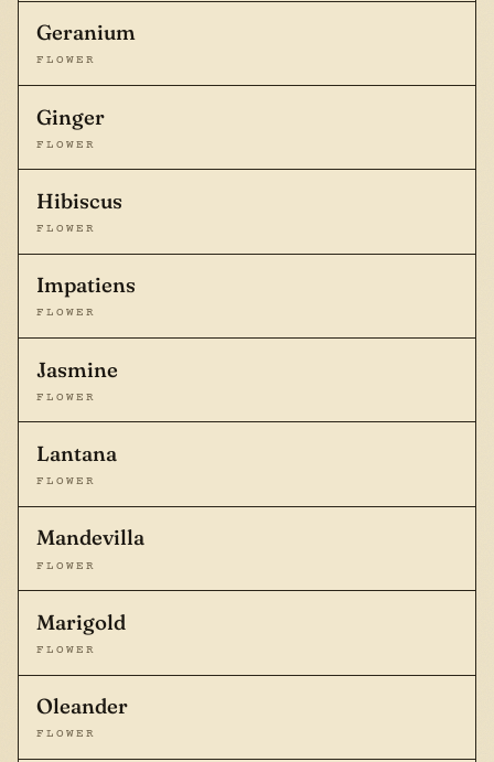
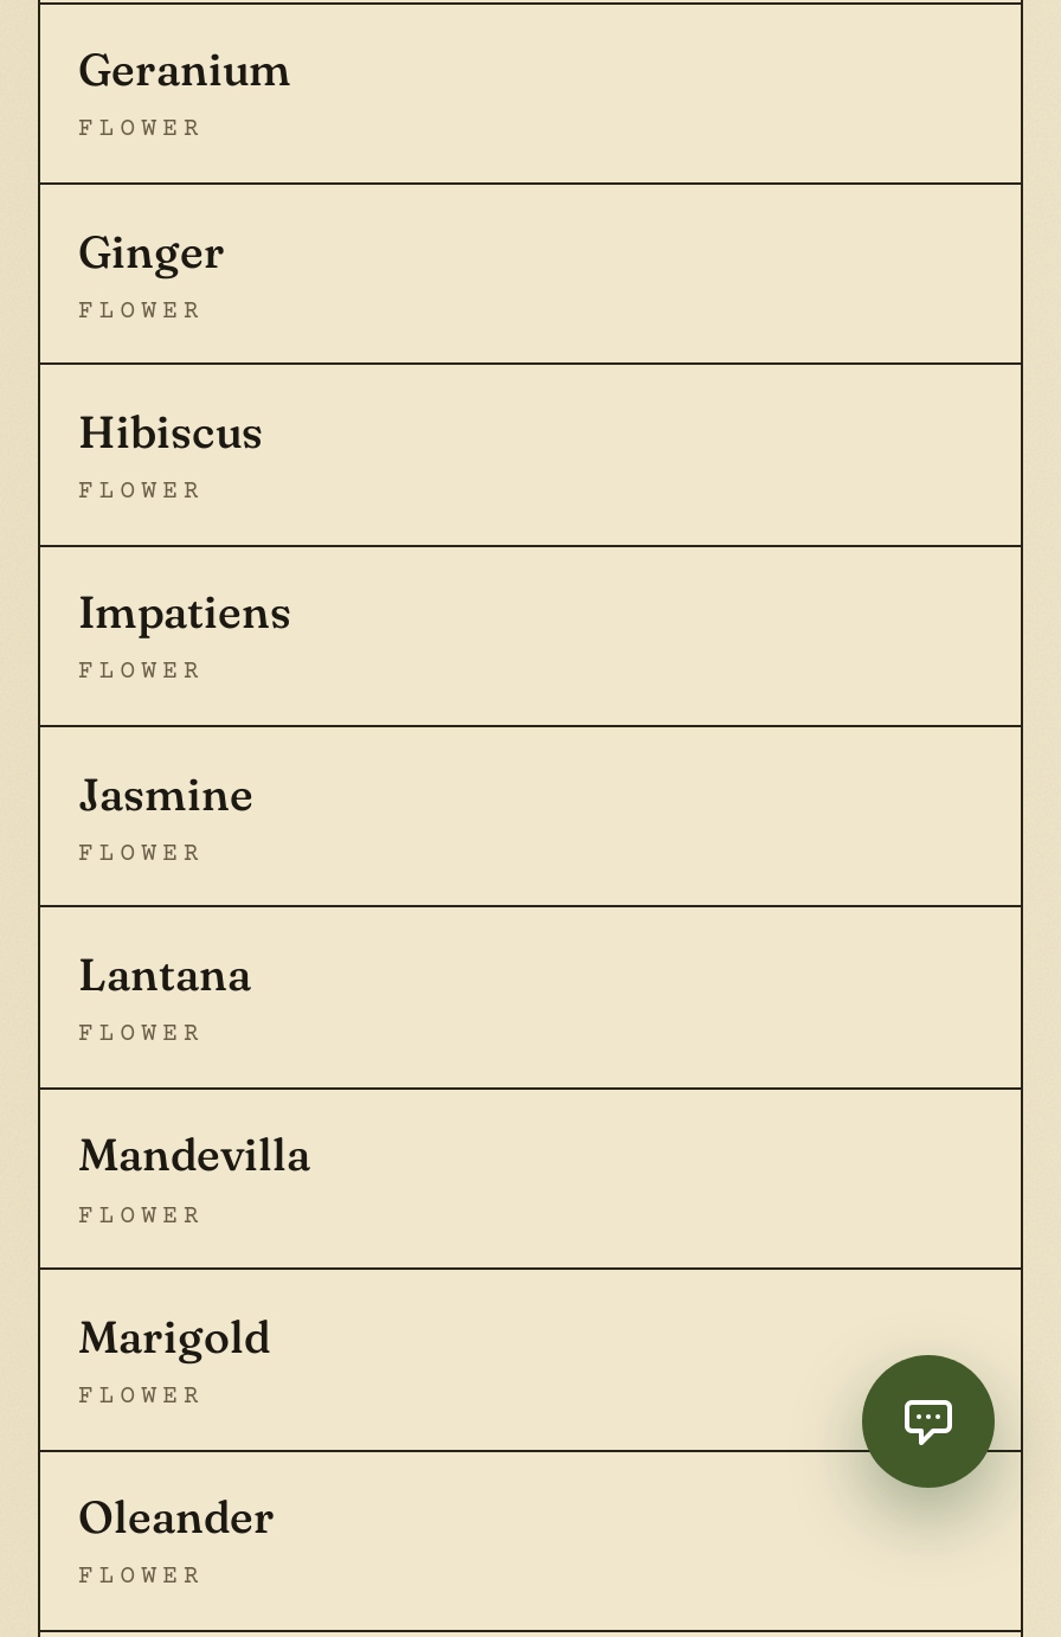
none -> [848,1353,1009,1530] [image]

